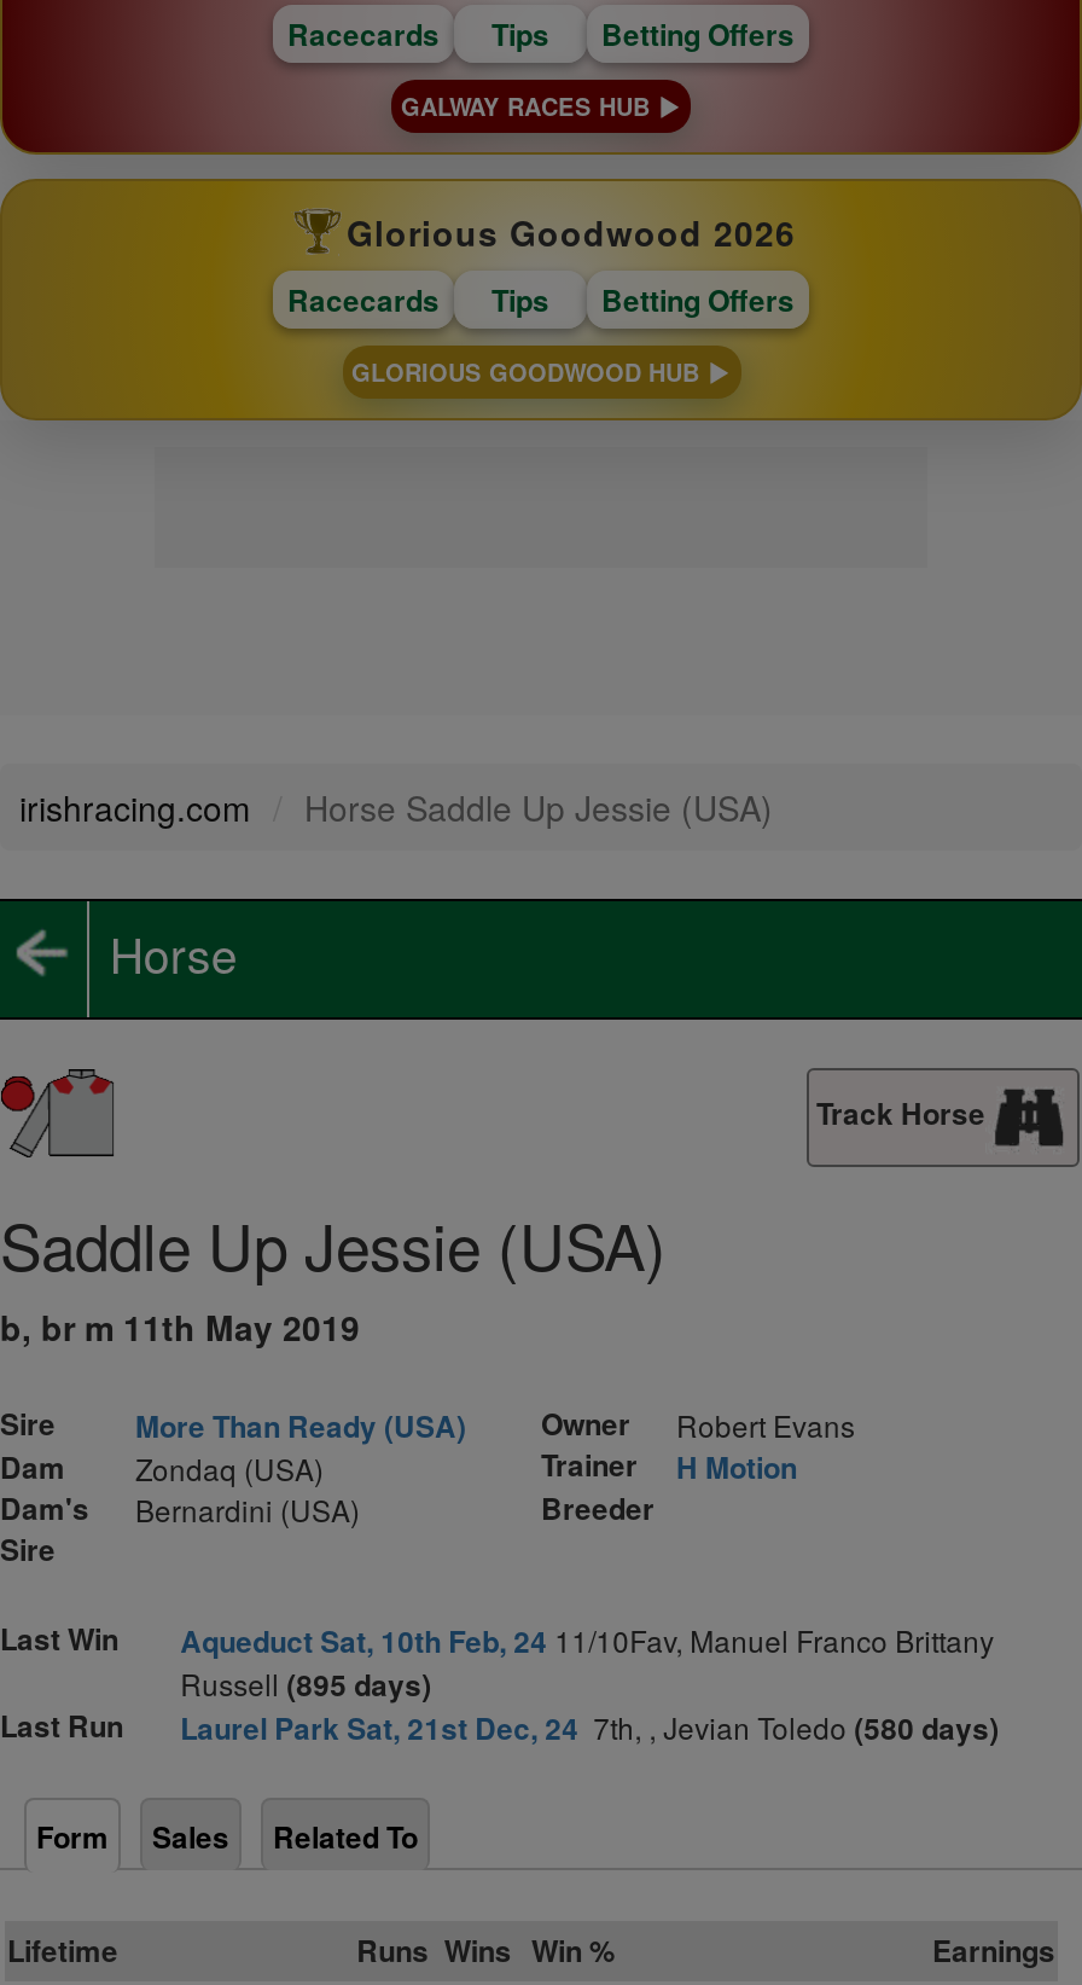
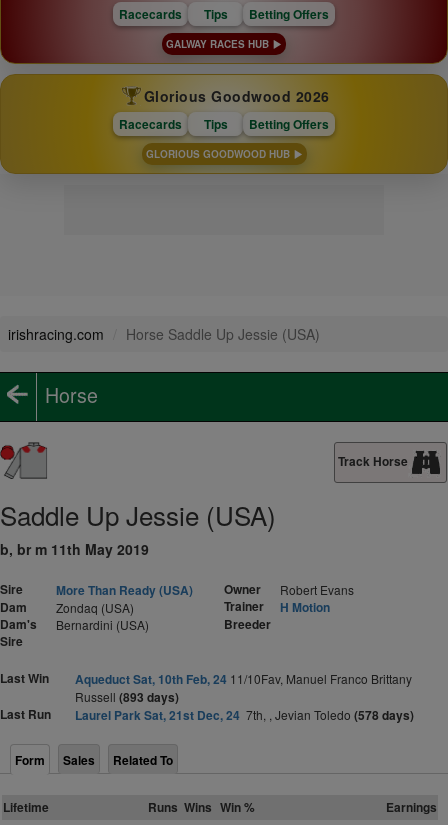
[180,1662,432,1706] Russell (895 days) -> [75,688,179,706] Russell (893 days)
[180,1706,999,1749] Laurel Park Sat, 21st Dec, 24 7th, , Jevian Toledo (580 days) -> [75,706,414,724] Laurel Park Sat, 21st Dec, 24 7th, , Jevian Toledo (578 days)

